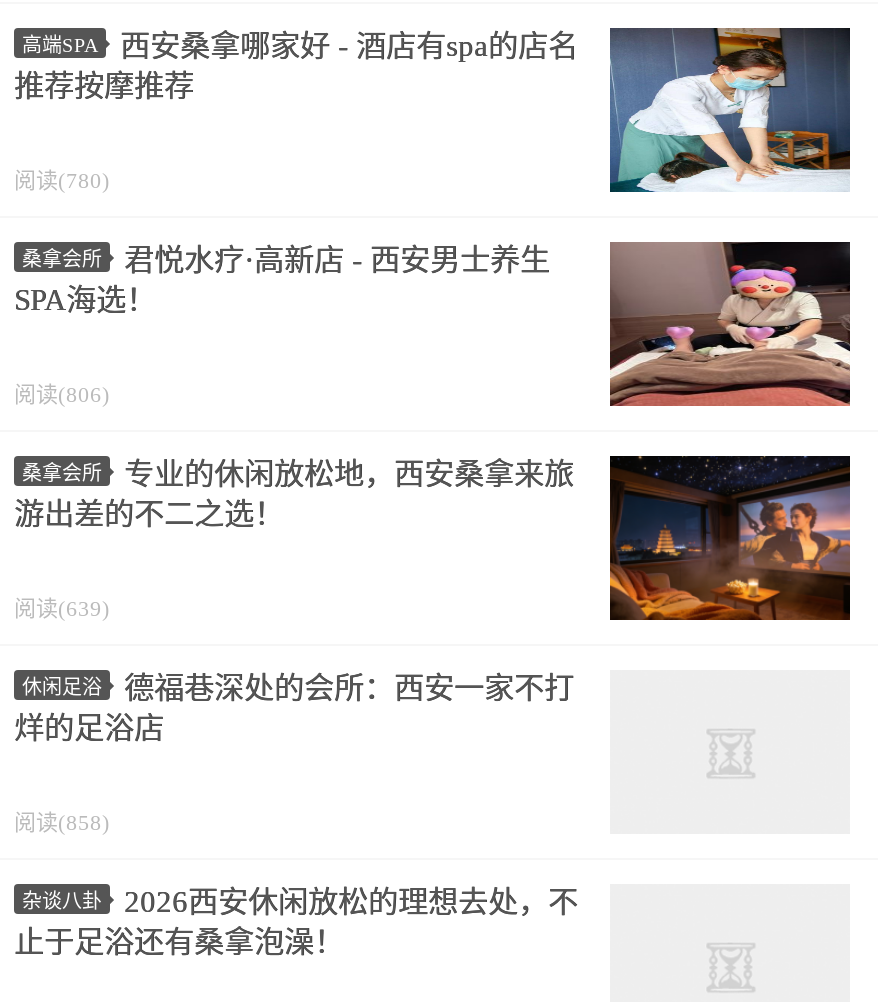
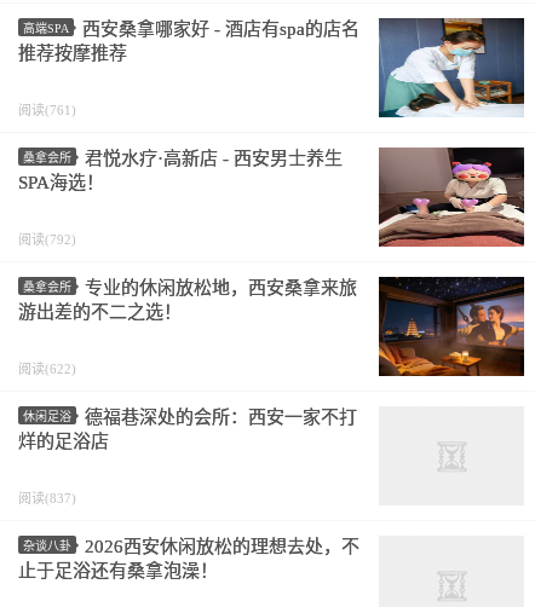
[14,169,110,193] 阅读(780) -> [18,103,76,118] 阅读(761)
[14,383,110,407] 阅读(806) -> [18,233,76,247] 阅读(792)
[14,597,110,621] 阅读(639) -> [18,362,76,376] 阅读(622)
[14,811,110,835] 阅读(858) -> [18,491,76,506] 阅读(837)

